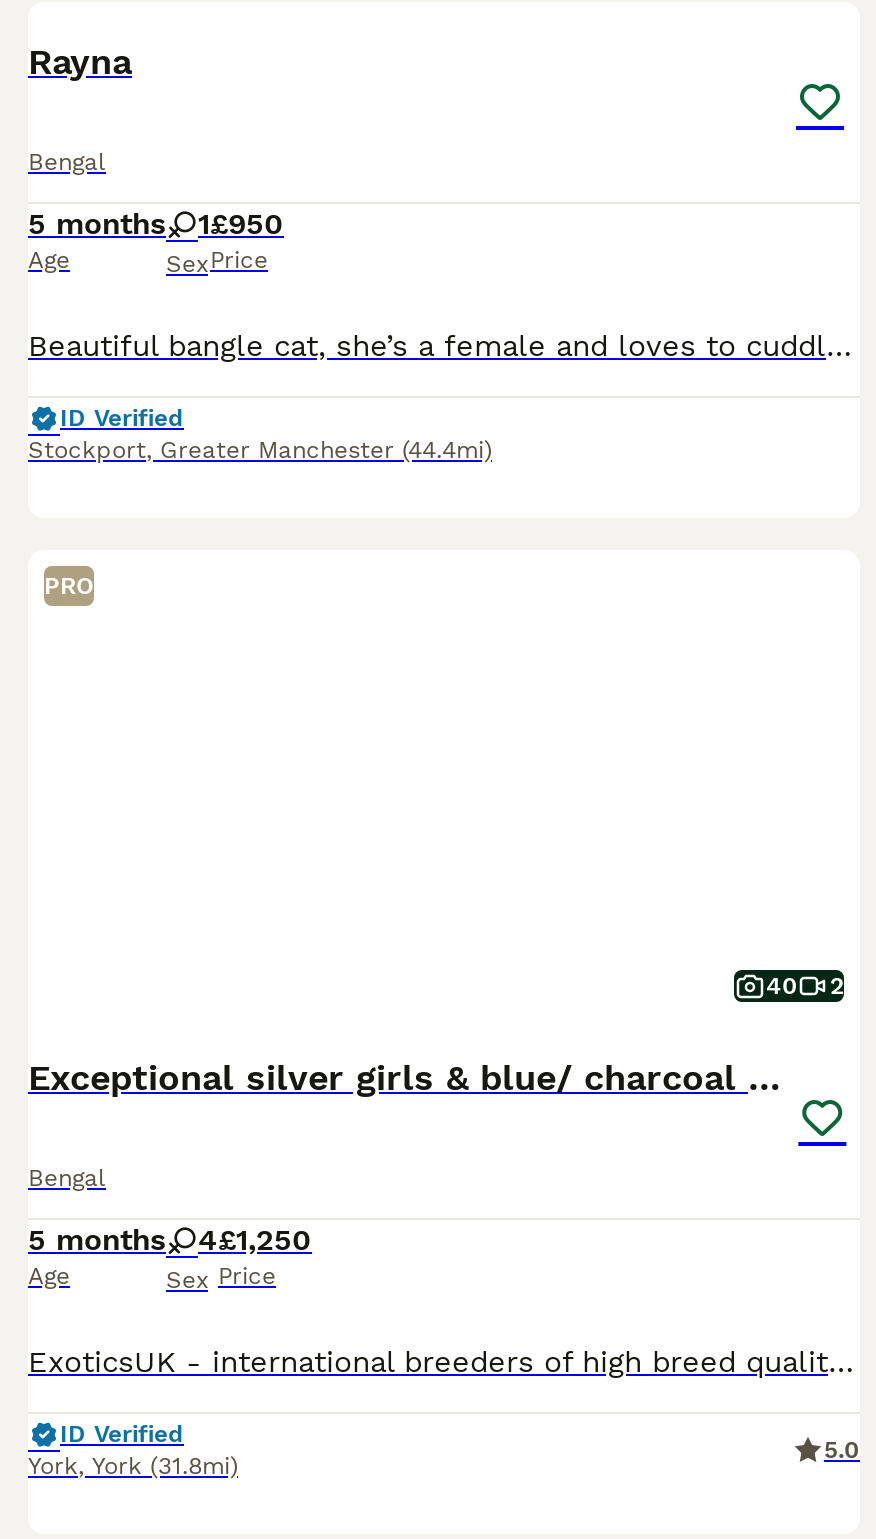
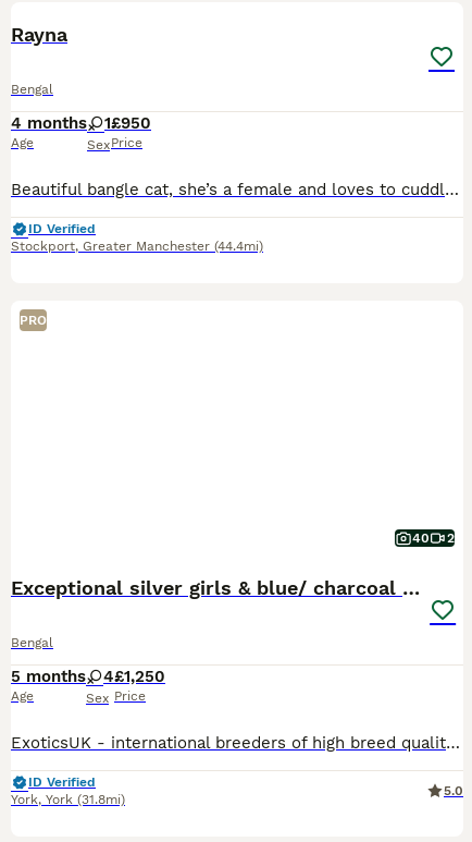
[28,206,284,242] 5 months 1 £950 -> [11,113,151,133] 4 months 1 £950

